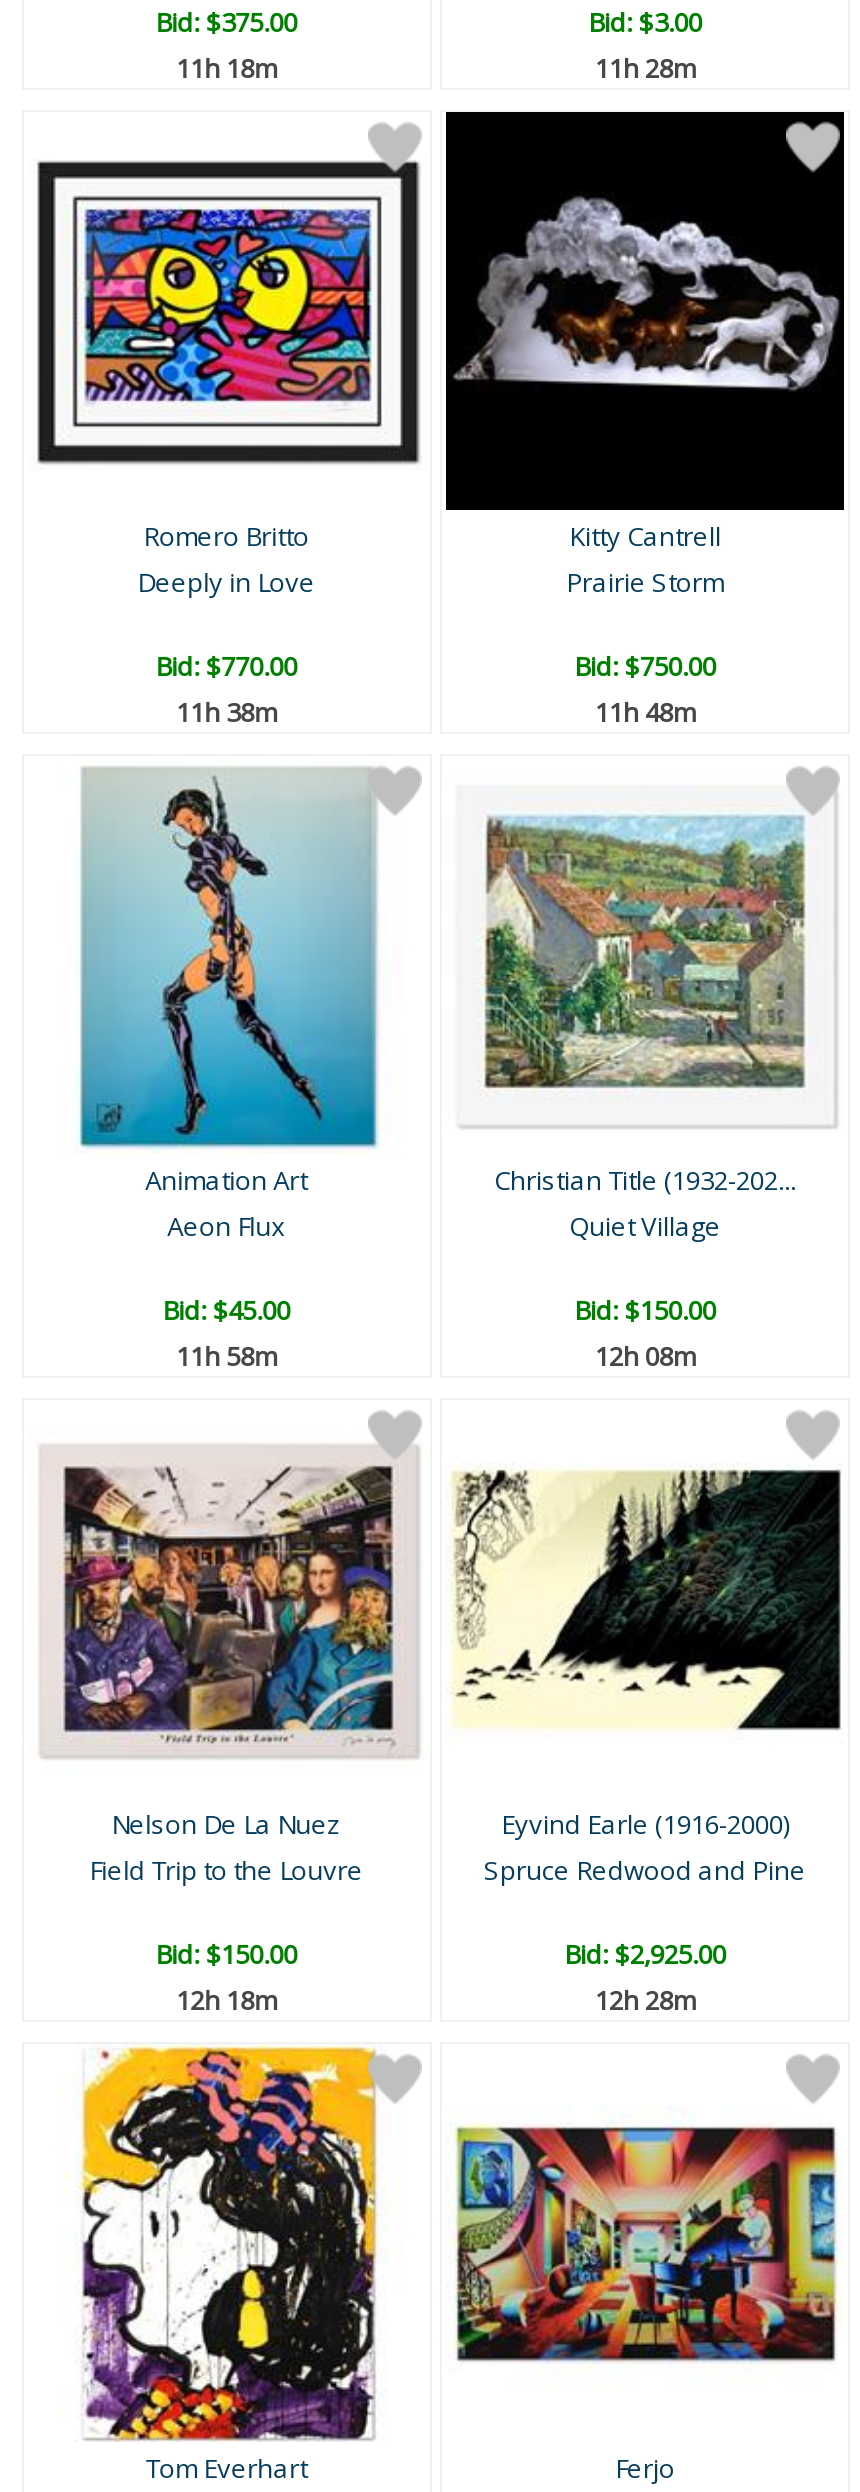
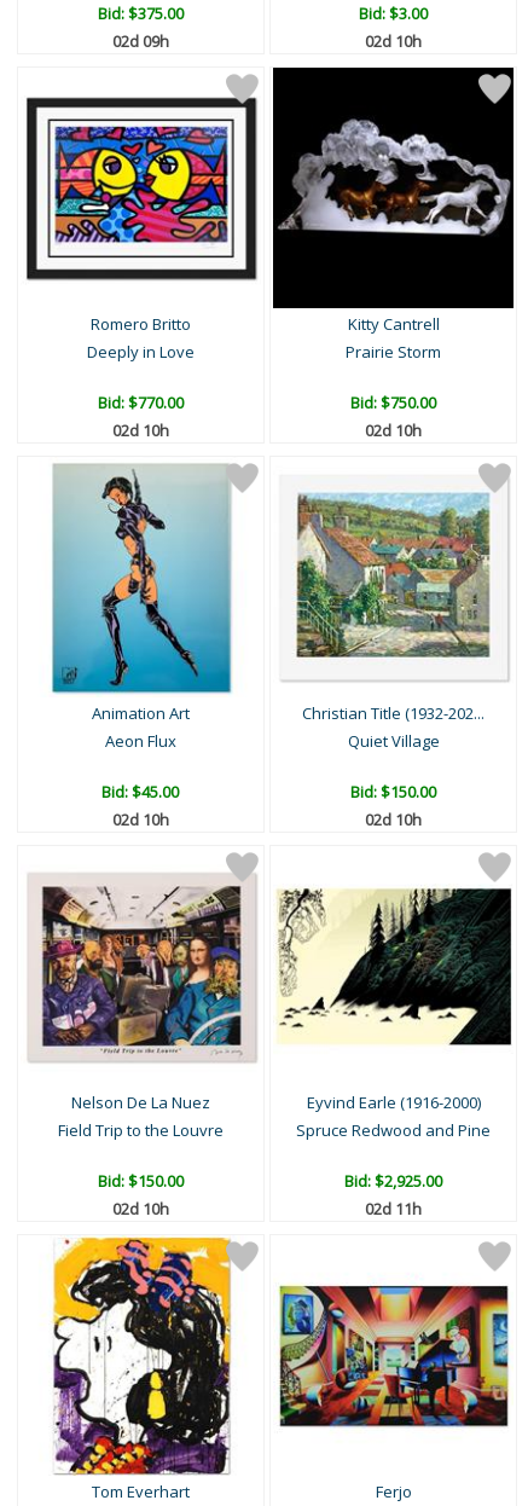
[176,51,276,87] 11h 18m -> [112,31,169,52] 02d 09h
[595,51,695,87] 11h 28m -> [365,31,422,52] 02d 10h
[176,695,276,731] 11h 38m -> [112,420,169,442] 02d 10h
[595,695,695,731] 11h 48m -> [365,420,422,442] 02d 10h
[176,1339,276,1375] 11h 58m -> [112,809,169,831] 02d 10h
[595,1339,695,1375] 12h 08m -> [365,809,422,831] 02d 10h
[176,1983,276,2019] 12h 18m -> [112,1198,169,1220] 02d 10h
[595,1983,695,2019] 12h 28m -> [365,1198,422,1220] 02d 11h

